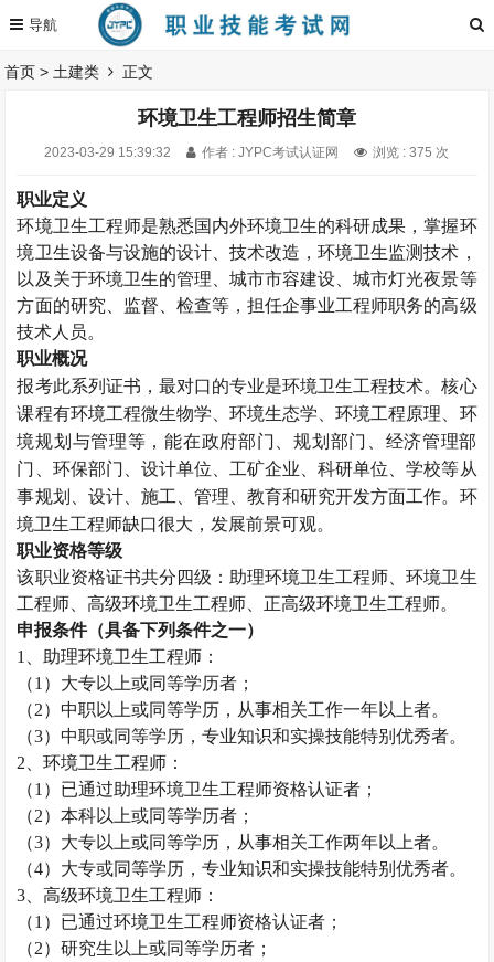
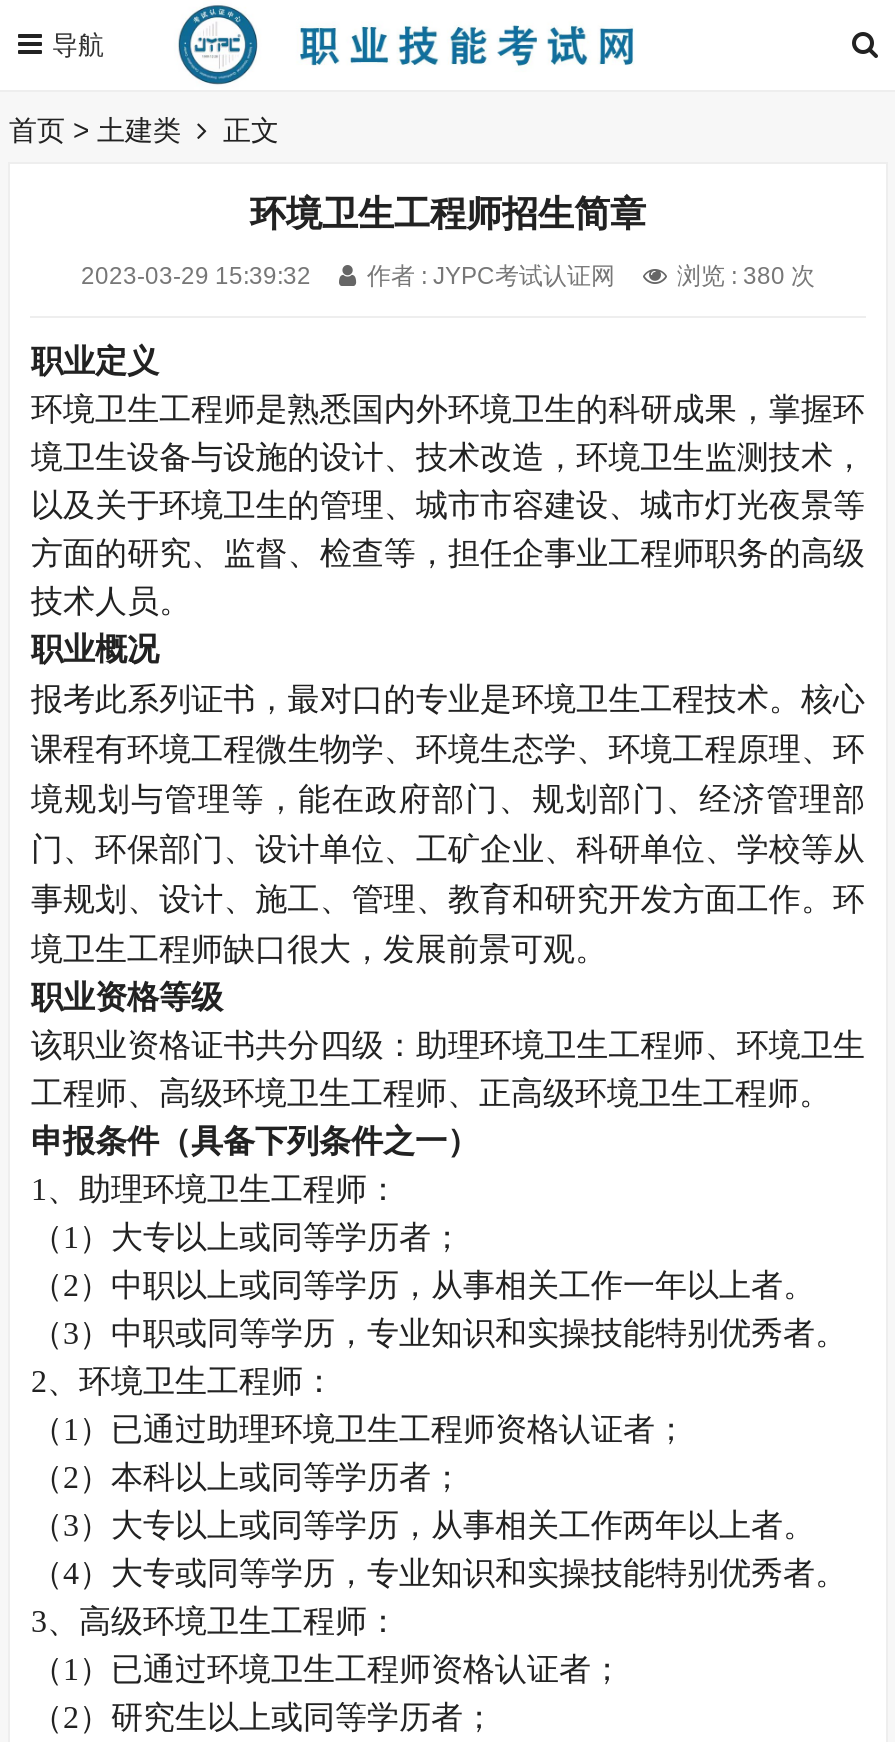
[373,145,449,160] 浏览 : 375 次 -> [677,262,815,290] 浏览 : 380 次

